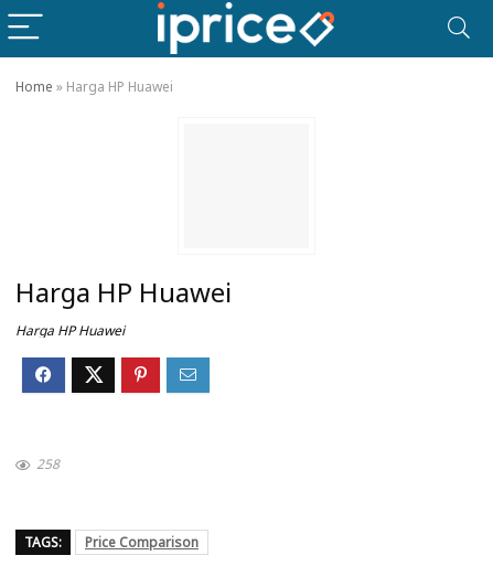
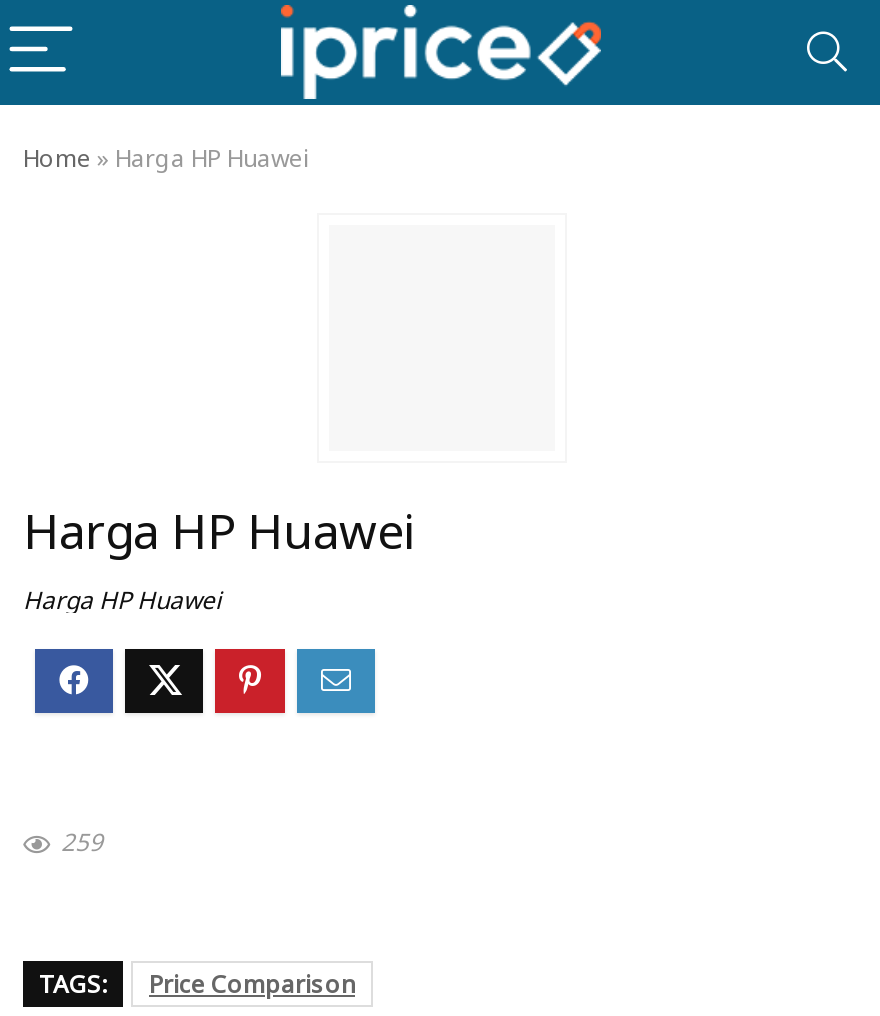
[36,455,60,473] 258 -> [61,825,103,859] 259

